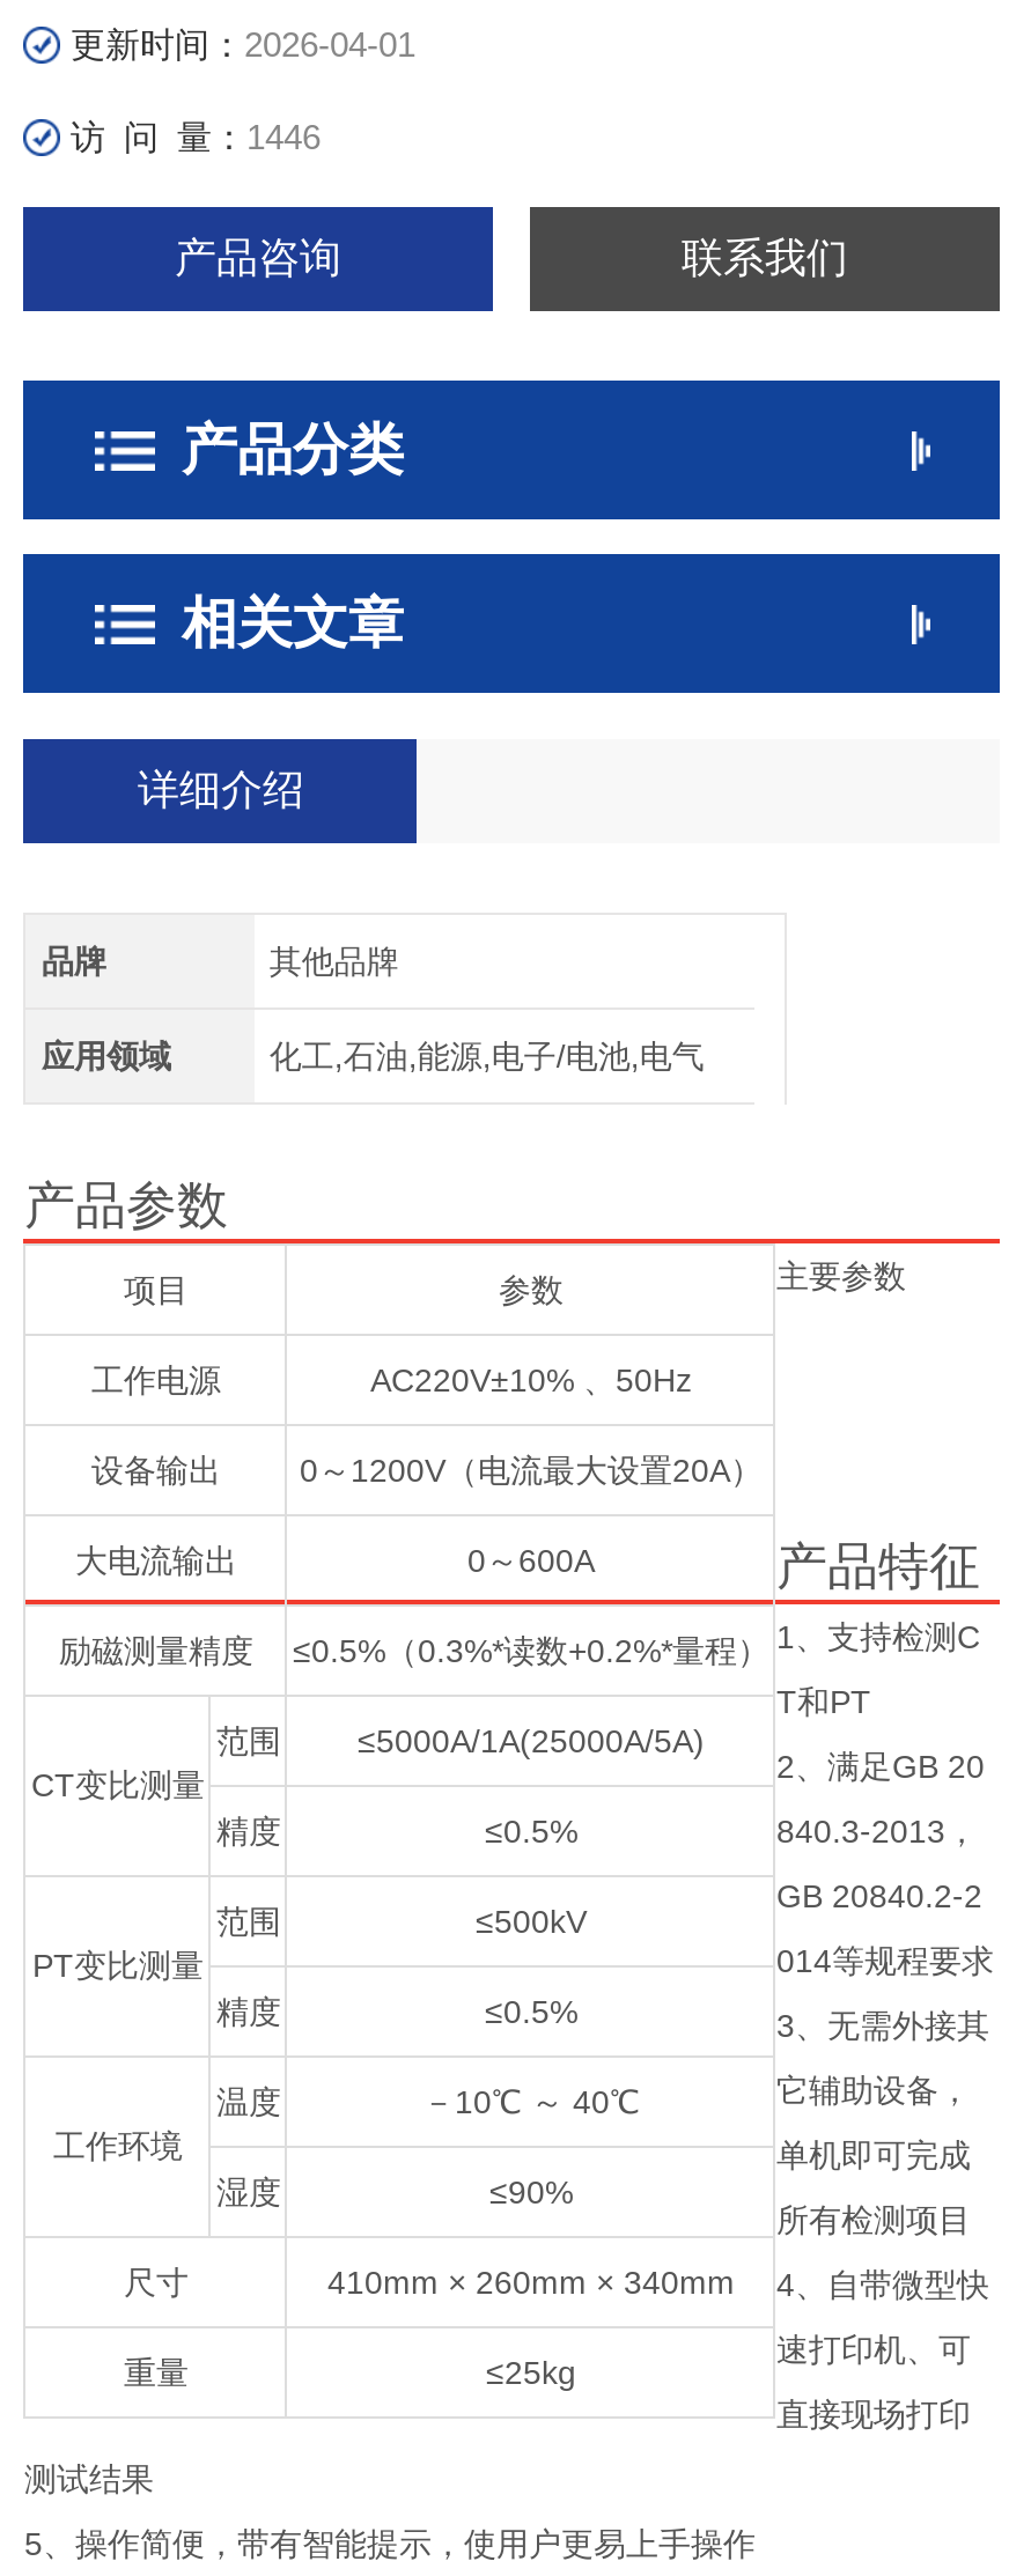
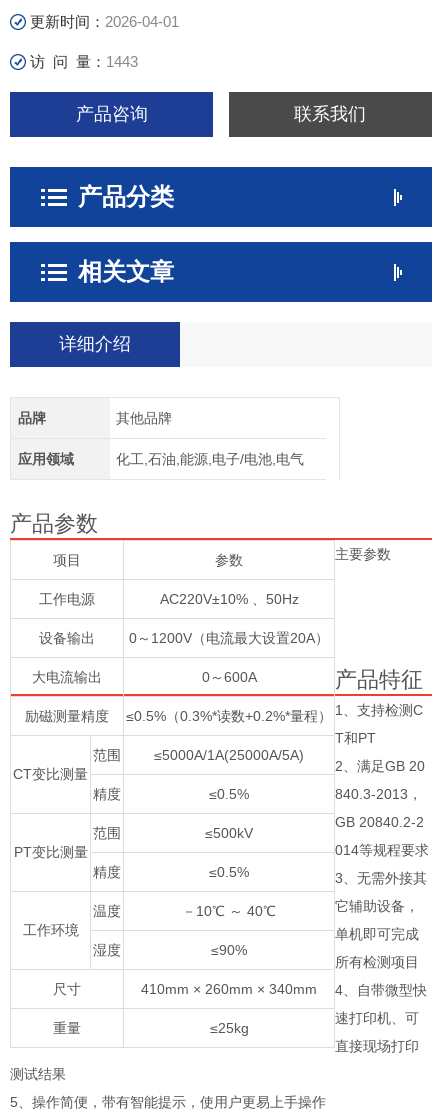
[70,117,320,156] 访 问 量：1446 -> [30,53,138,70] 访 问 量：1443

